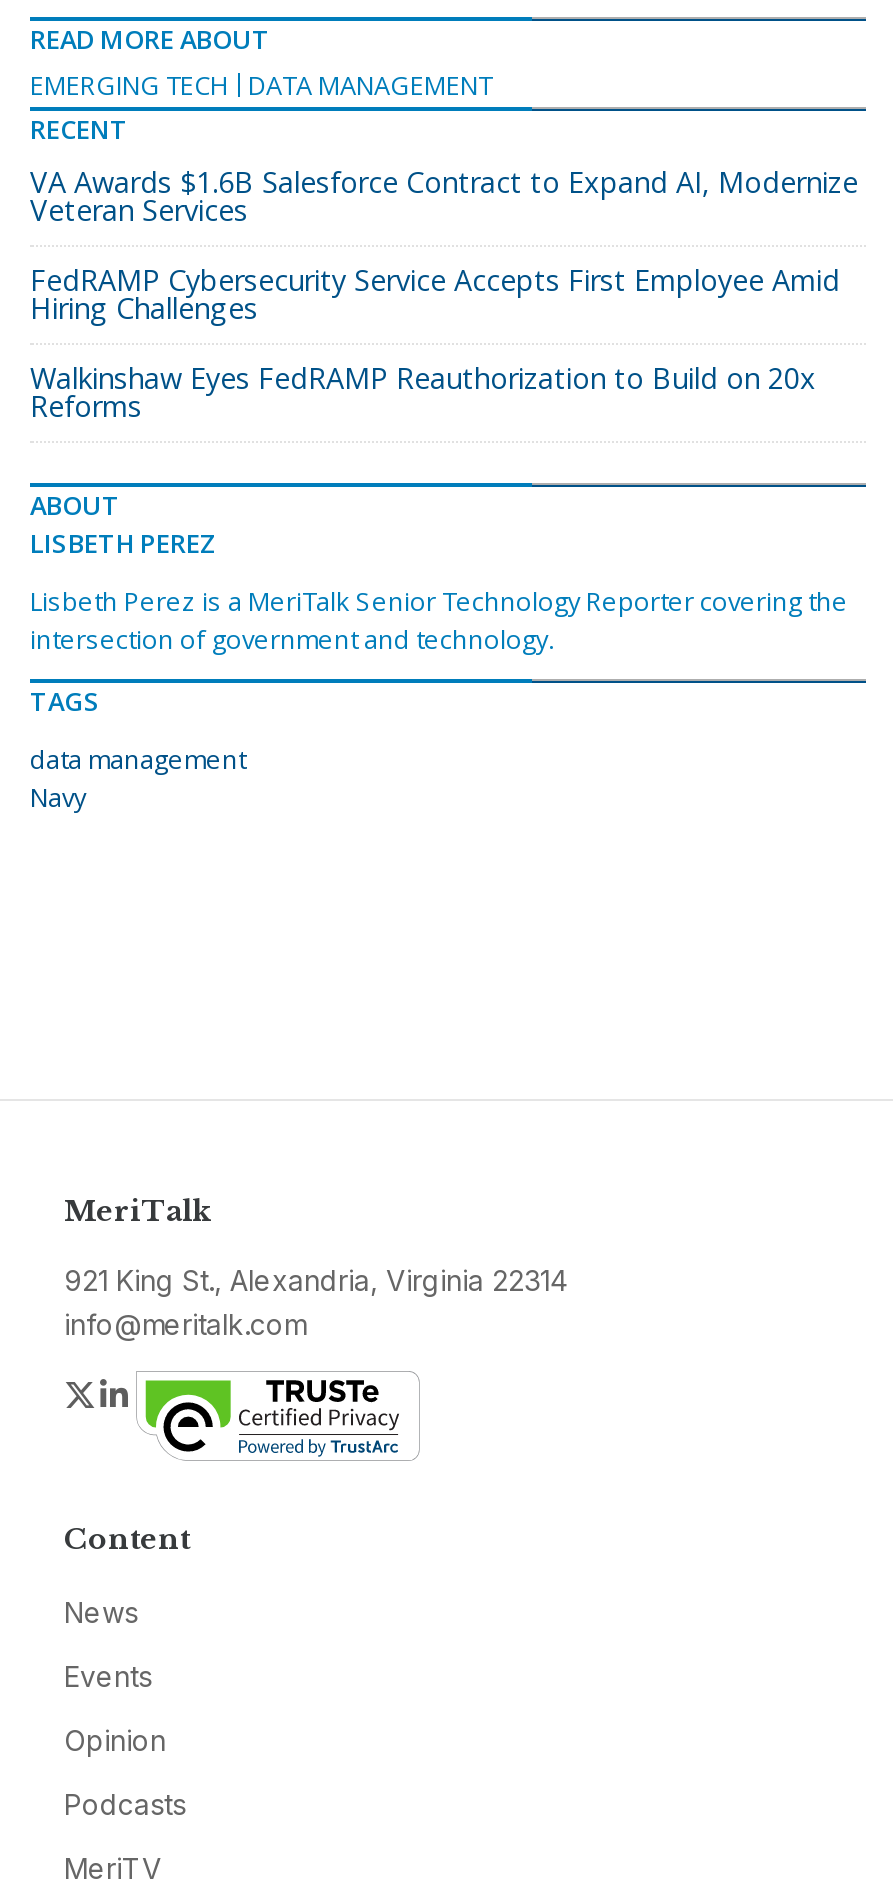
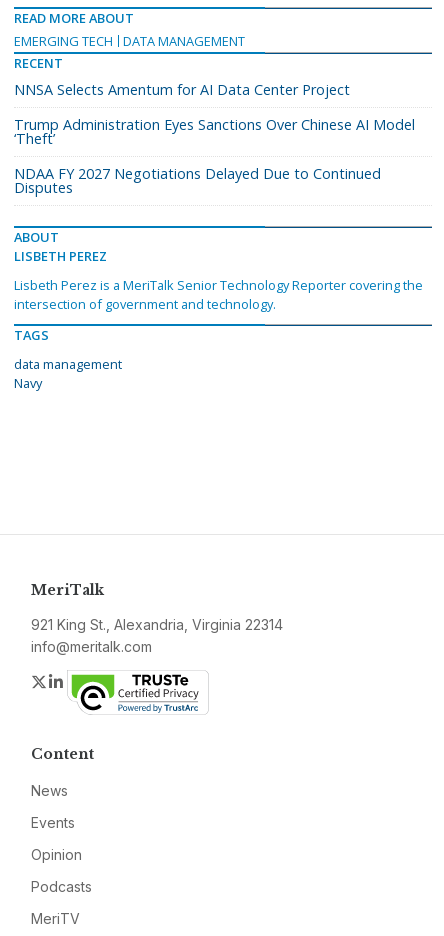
[30,163,858,229] VA Awards $1.6B Salesforce Contract to Expand AI, Modernize | Veteran Services -> [14,80,350,99] NNSA Selects Amentum for AI Data Center Project
[30,261,840,327] FedRAMP Cybersecurity Service Accepts First Employee Amid | Hiring Challenges -> [14,115,415,148] Trump Administration Eyes Sanctions Over Chinese AI Model | ‘Theft’
[30,359,816,425] Walkinshaw Eyes FedRAMP Reauthorization to Build on 20x | Reforms -> [14,164,381,197] NDAA FY 2027 Negotiations Delayed Due to Continued | Disputes

